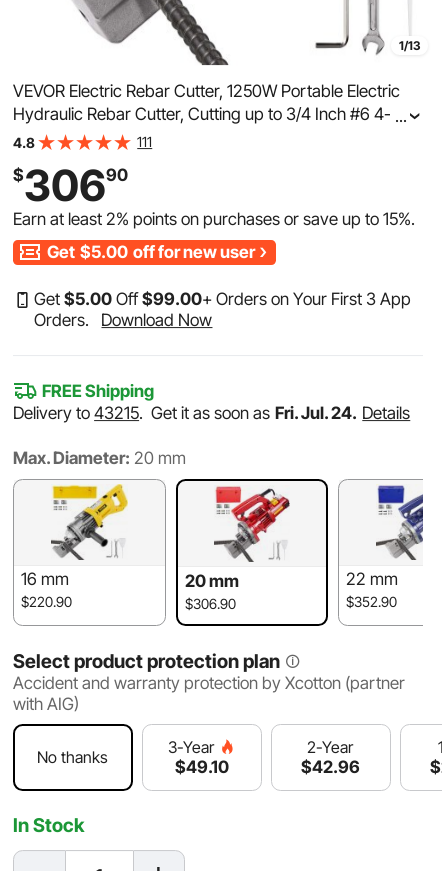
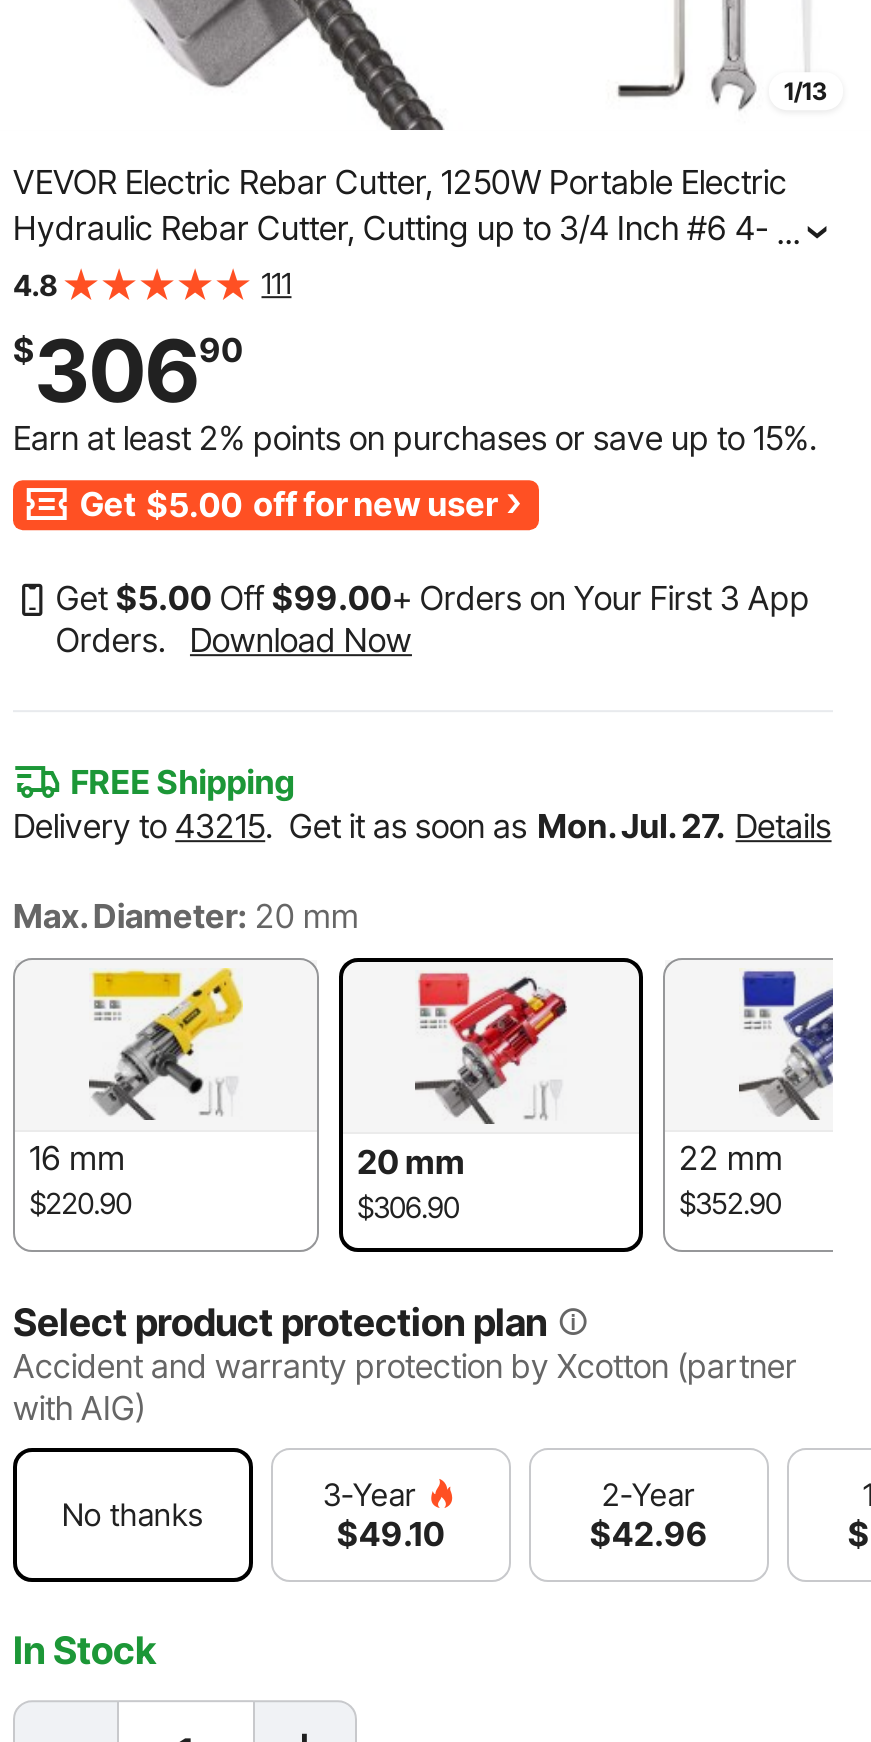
[13,403,410,423] Delivery to 43215. Get it as soon as Fri. Jul. 24. Details -> [13,807,832,847] Delivery to 43215. Get it as soon as Mon. Jul. 27. Details

